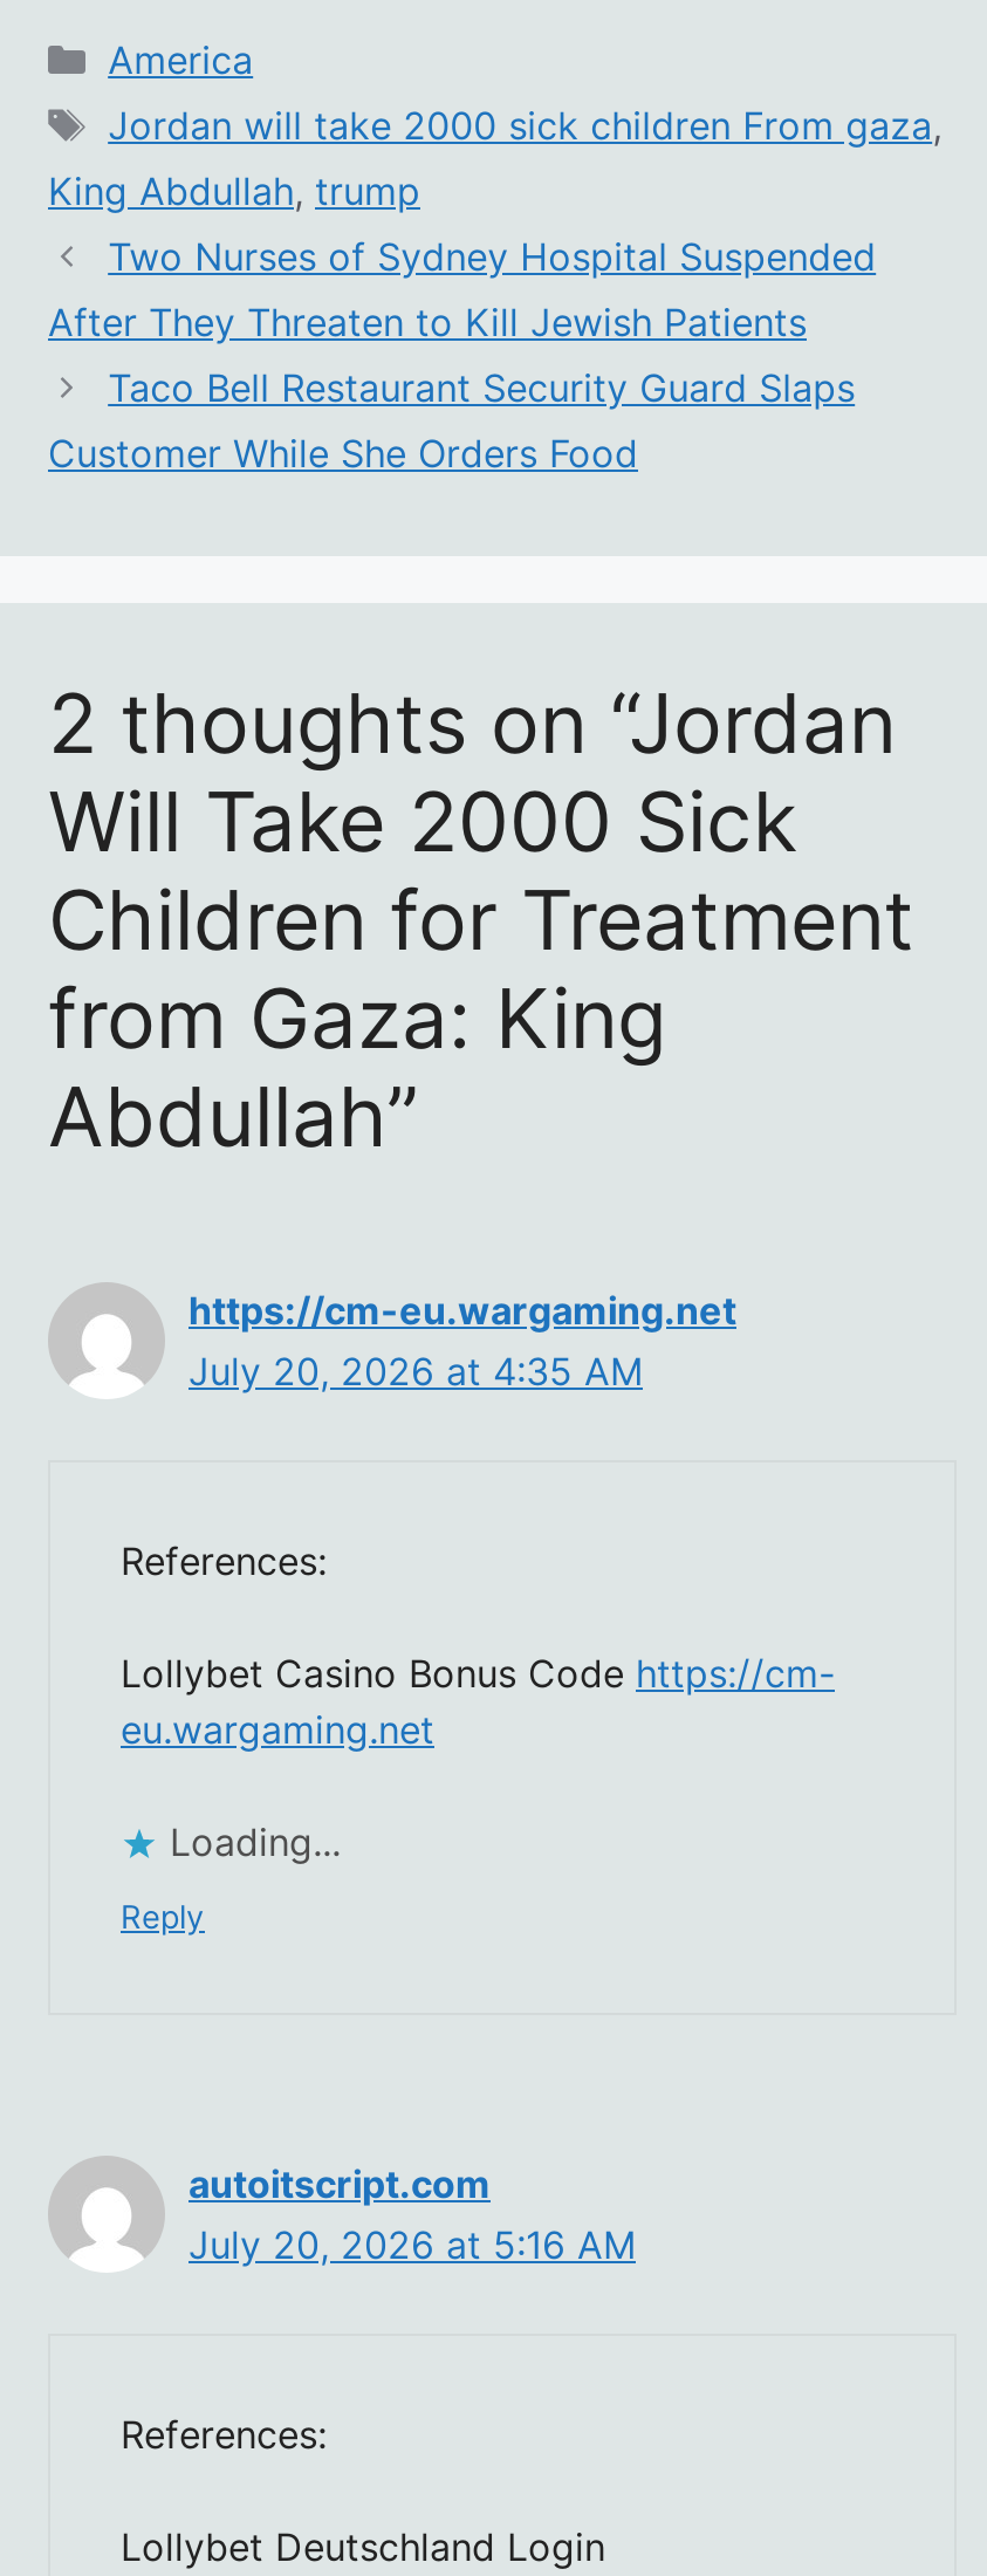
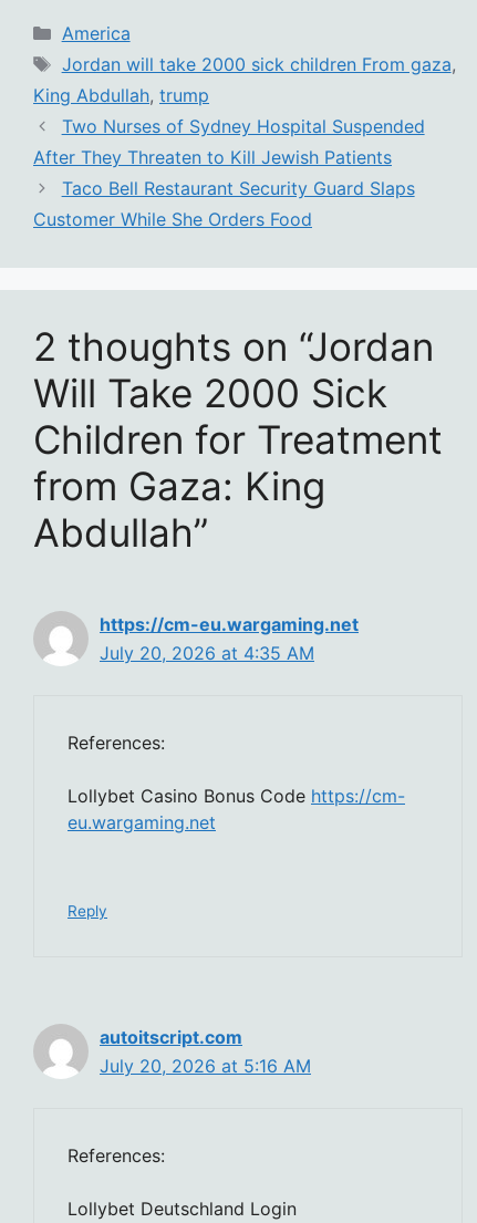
[170,1818,341,1865] Loading... -> none

